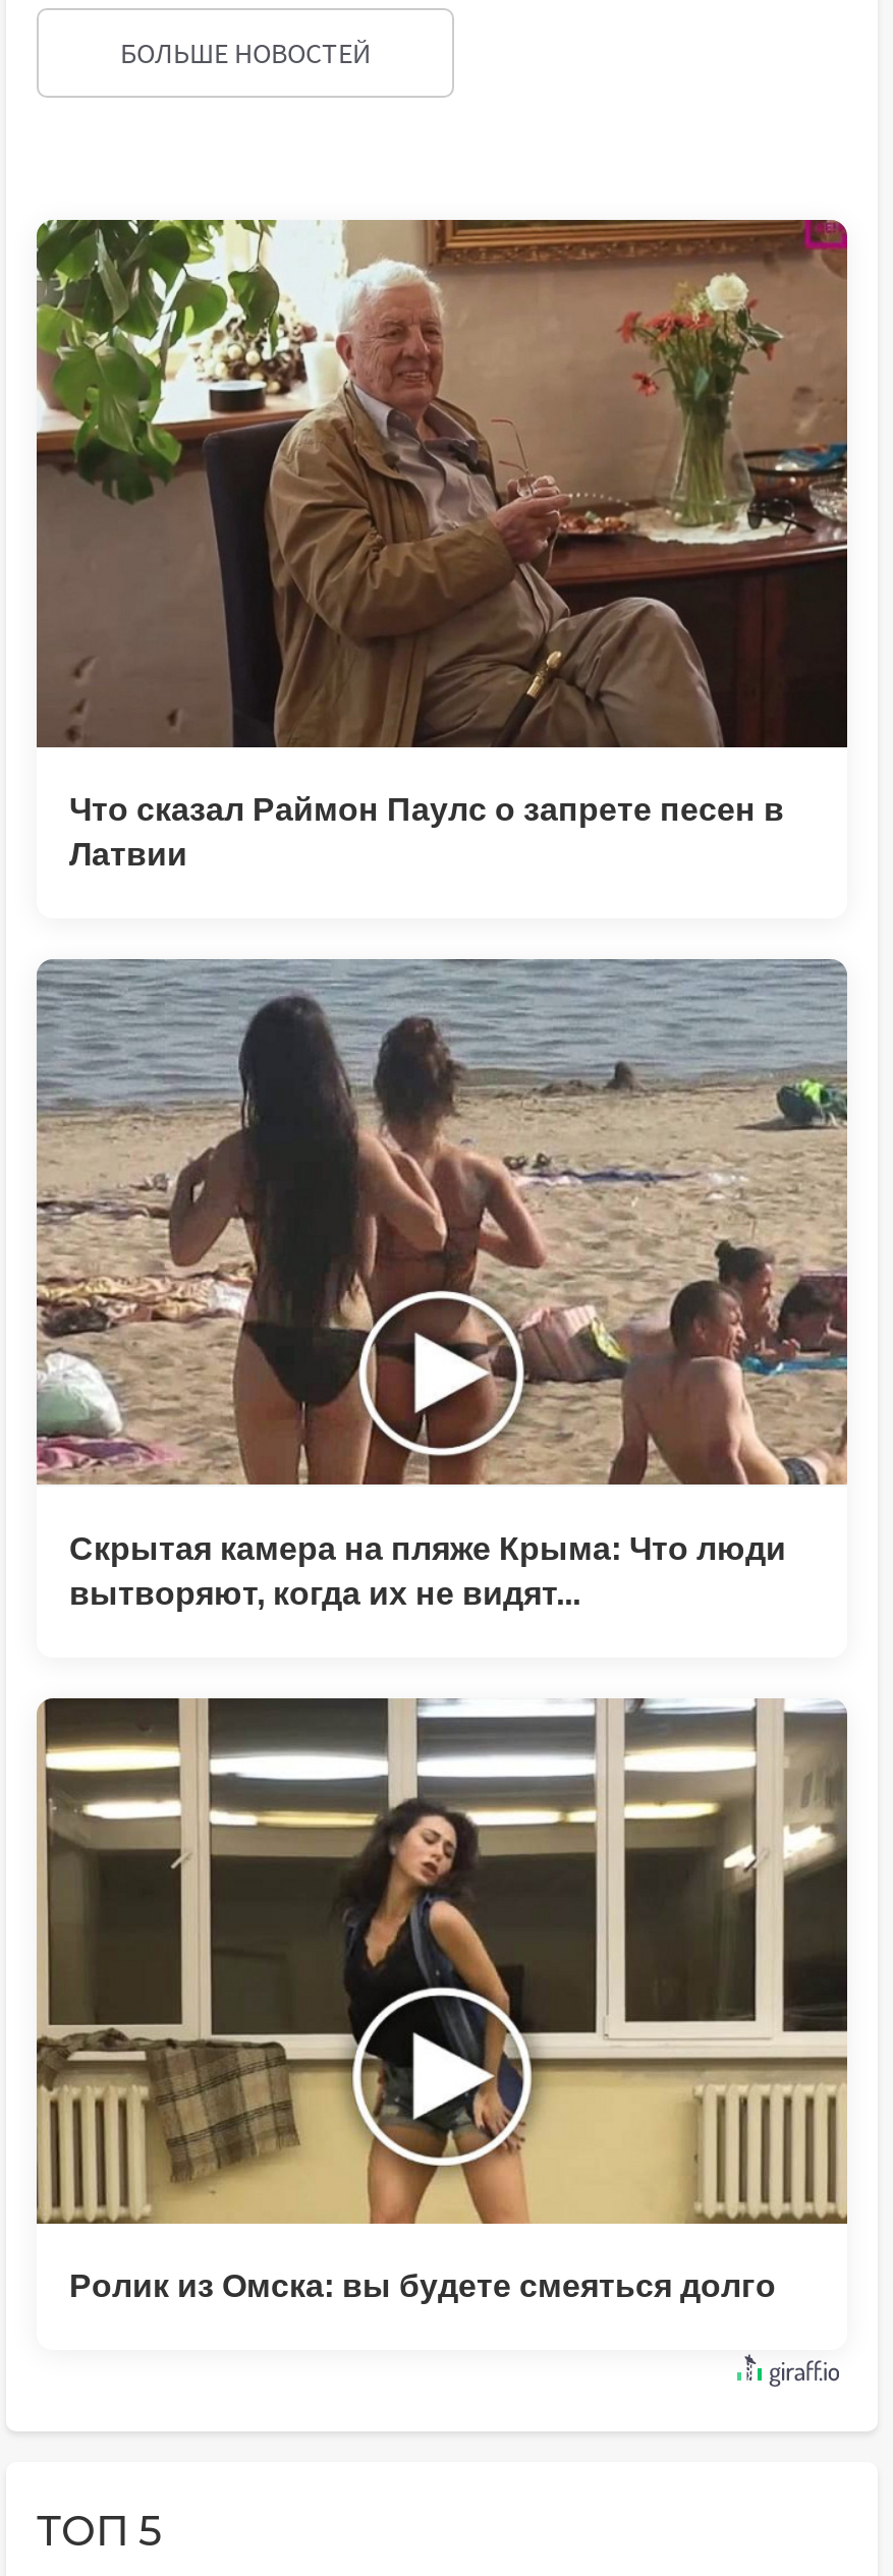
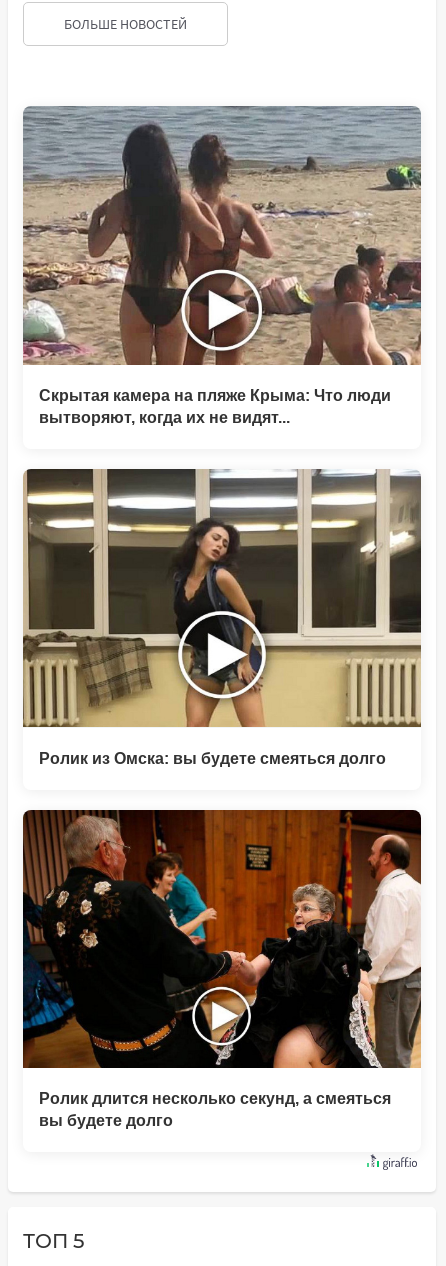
[35,218,849,871] [image] | Что сказал Раймон Паулс о запрете песен в | Латвии -> none
moved [33,957,851,2304] -> [21,105,423,767]: [image] | Скрытая камера на пляже Крыма: Что люди | вытворяют, когда их не видят... | Ролик из Омска: вы будете смеяться долго
none -> [22,809,422,1129] [image] | Ролик длится несколько секунд, а смеяться | вы будете долго

